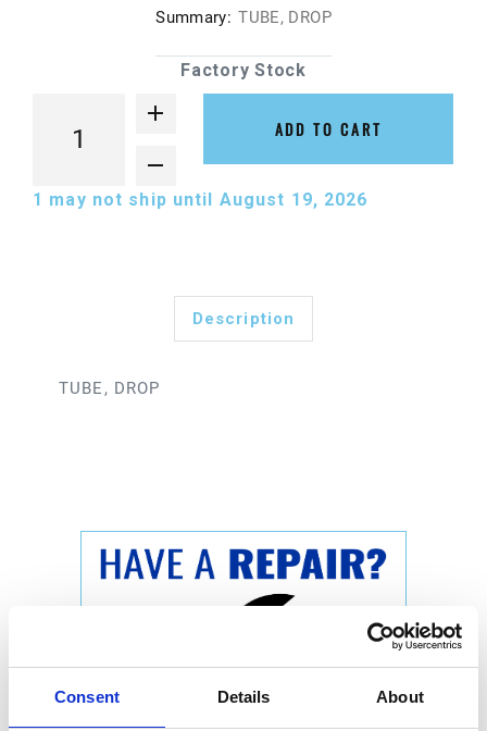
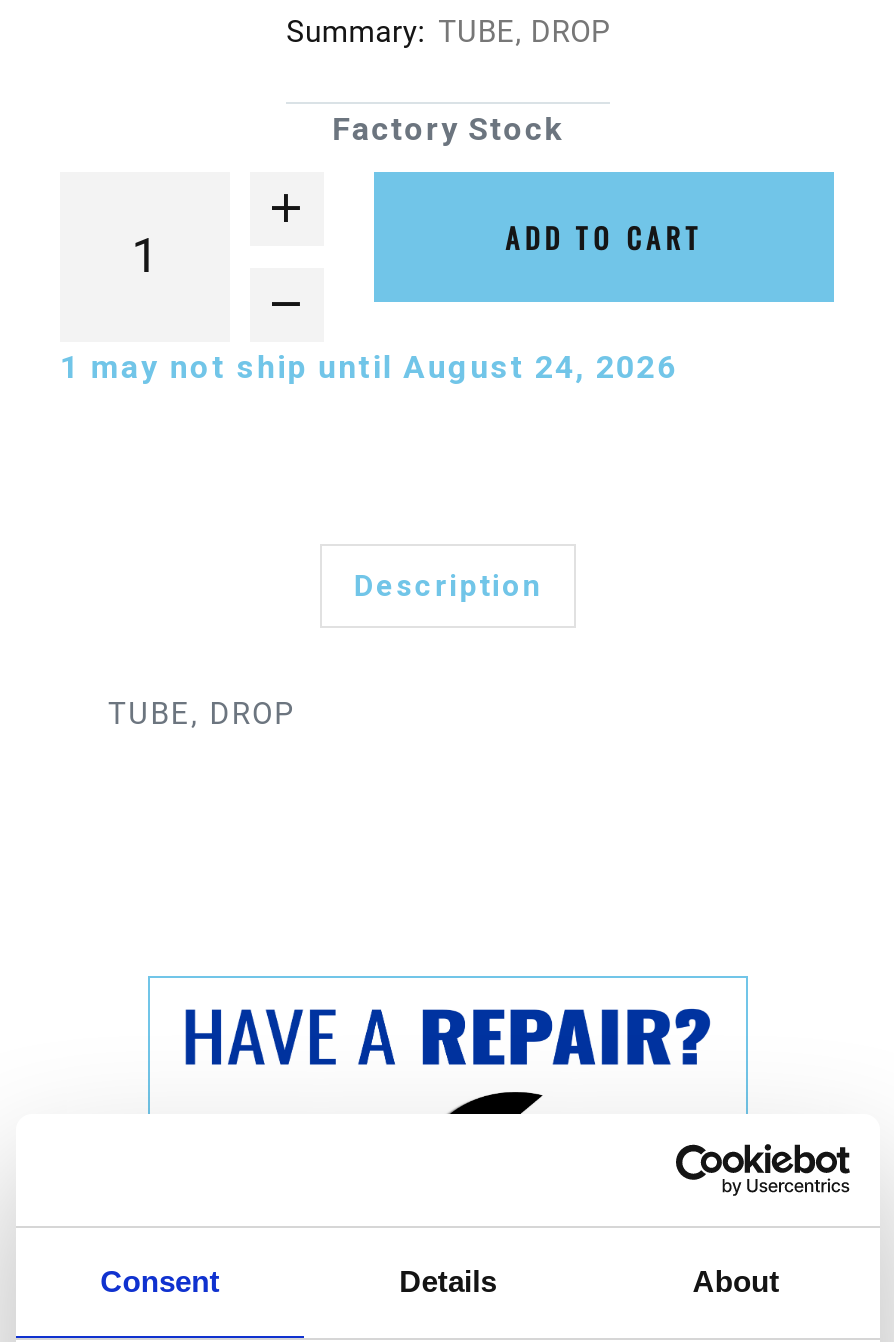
[33,189,379,210] 1 may not ship until August 19, 2026 -> [60,348,698,386] 1 may not ship until August 24, 2026

